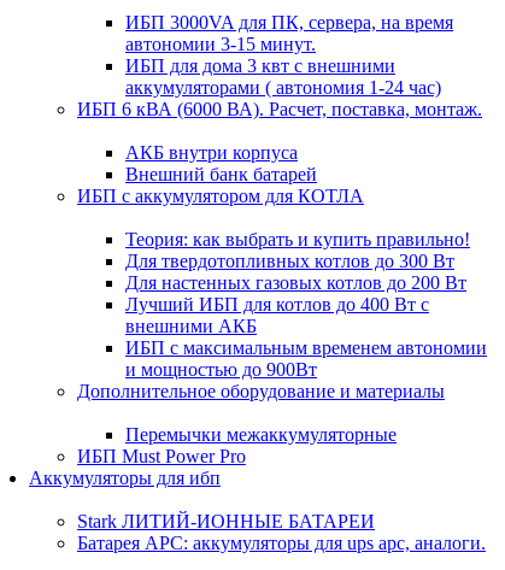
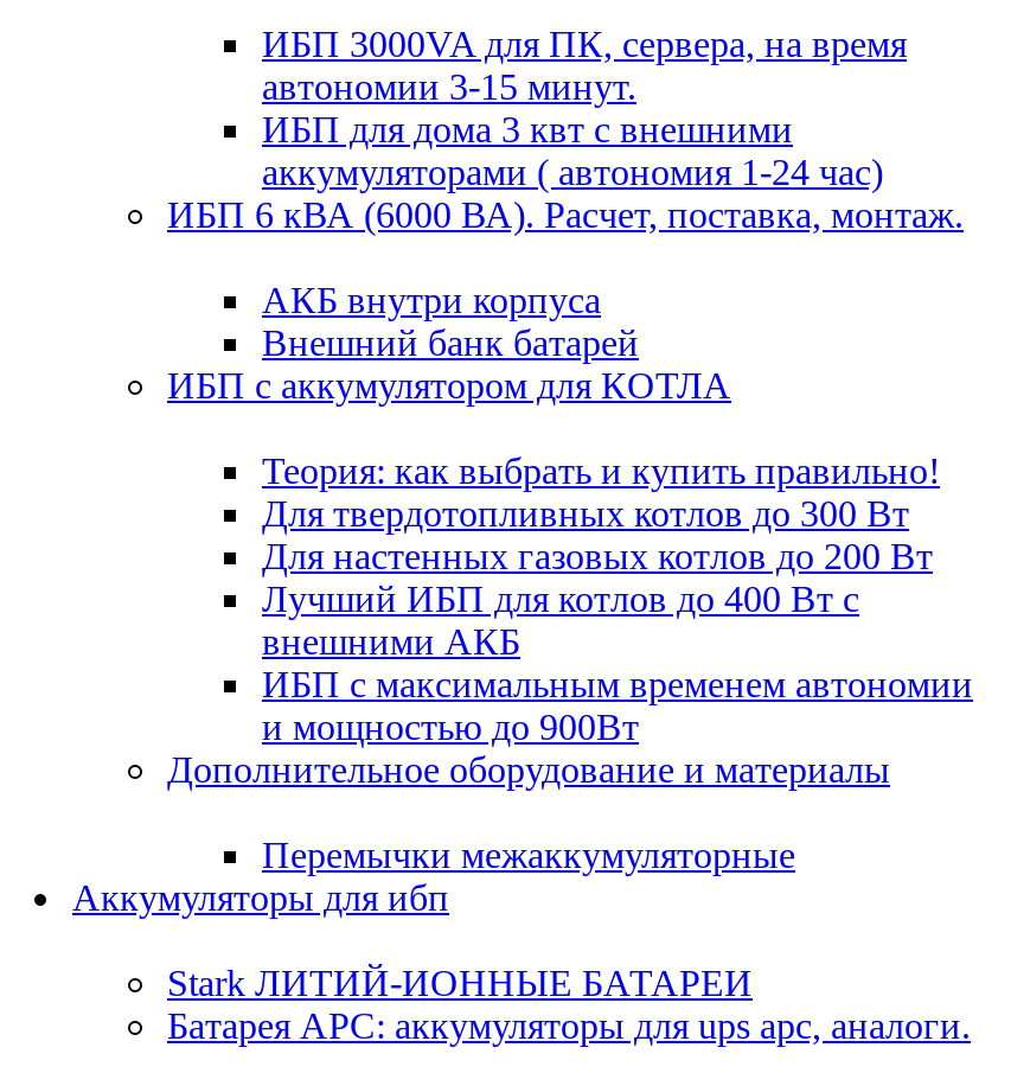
[77,446,246,466] ИБП Must Power Pro -> none

